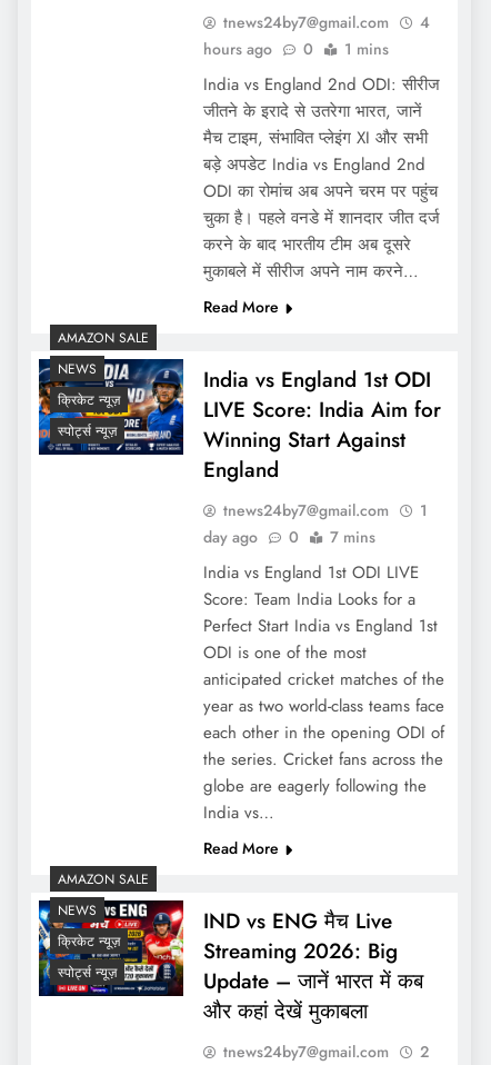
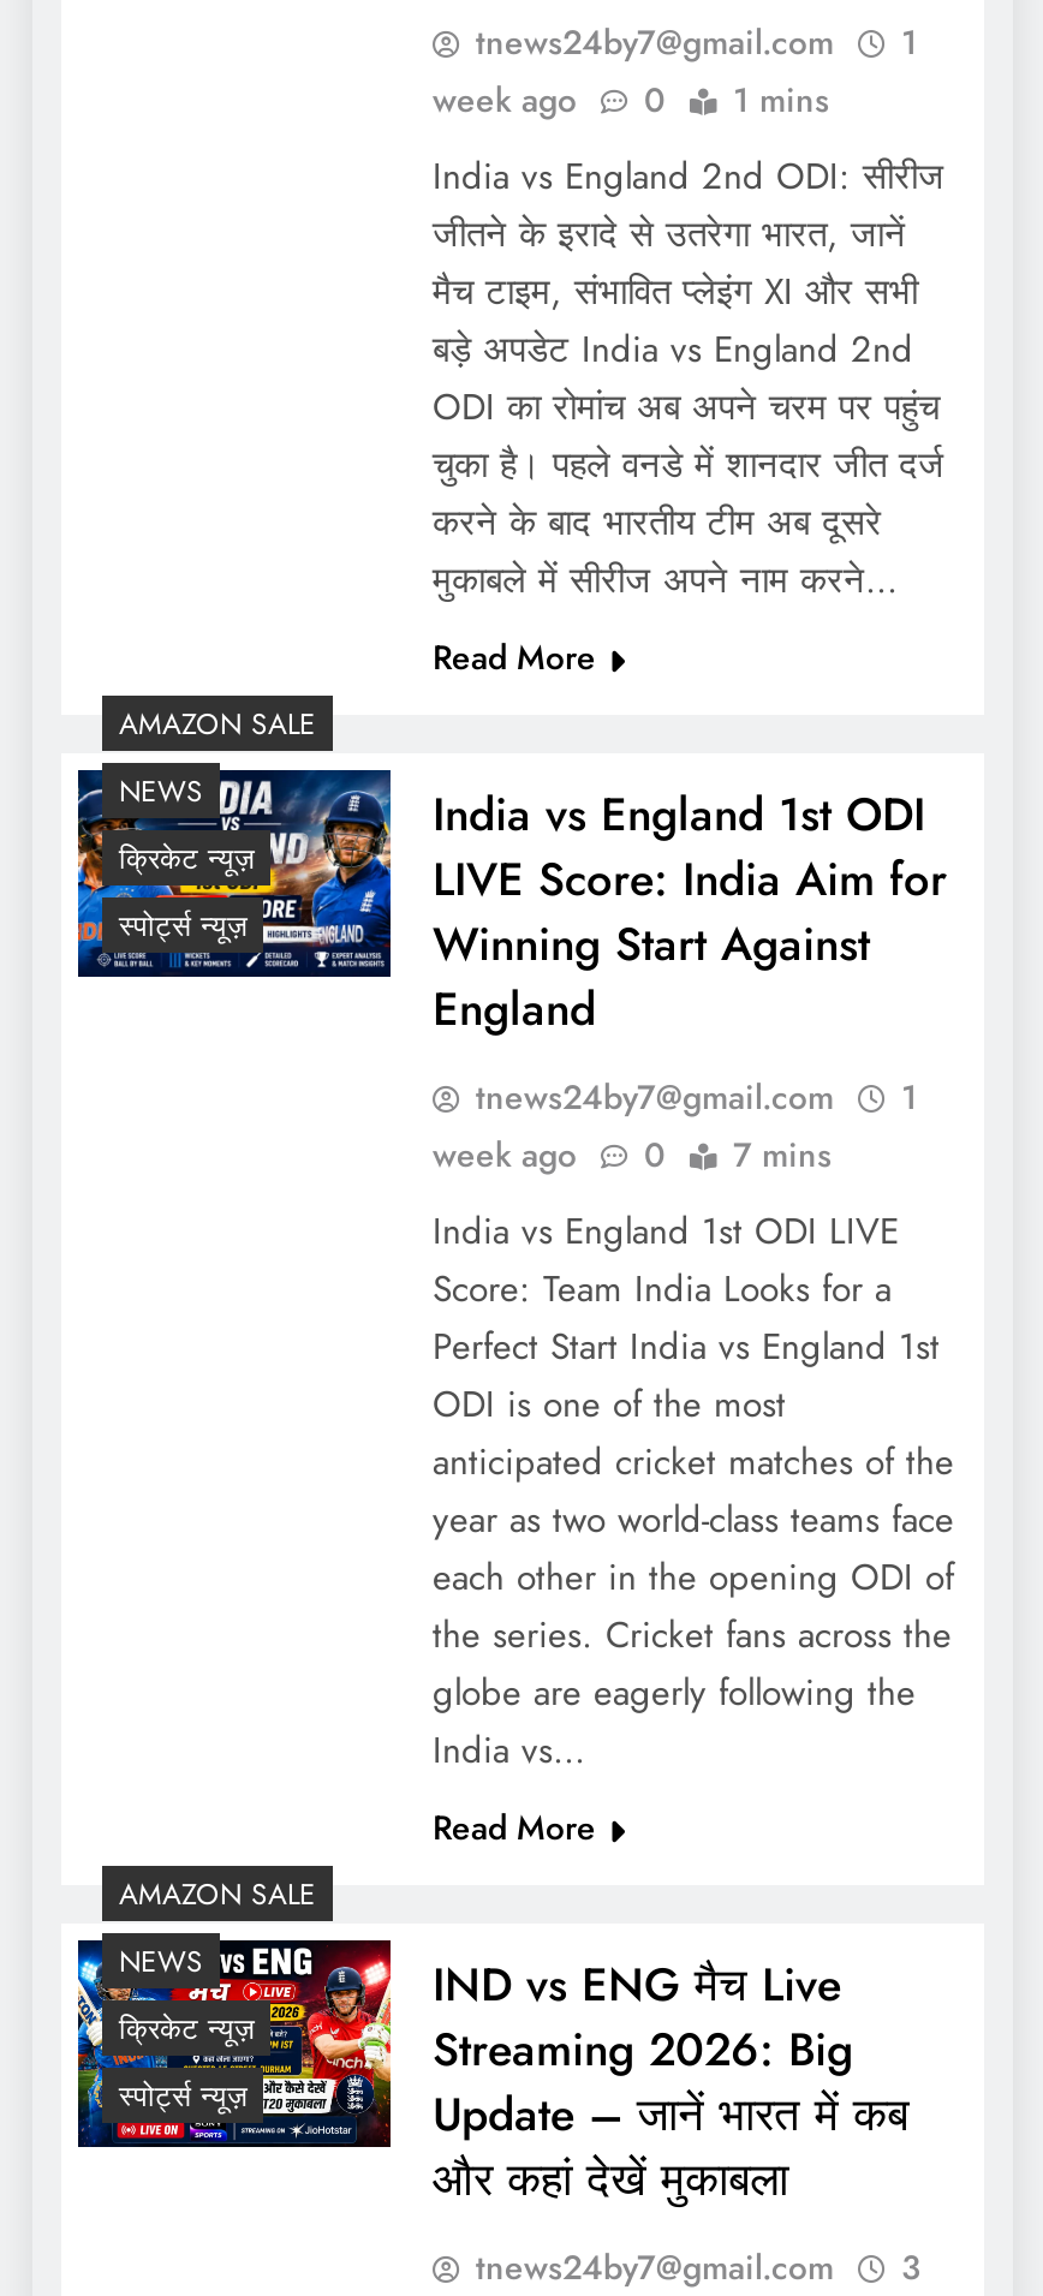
[223,11,429,33] tnews24by7@gmail.com 4 -> [476,18,918,66] tnews24by7@gmail.com 1
[203,38,272,60] hours ago -> [433,76,577,124] week ago
[203,526,257,548] day ago -> [433,1131,577,1179] week ago
[223,1041,428,1063] tnews24by7@gmail.com 2 -> [476,2243,920,2291] tnews24by7@gmail.com 3

